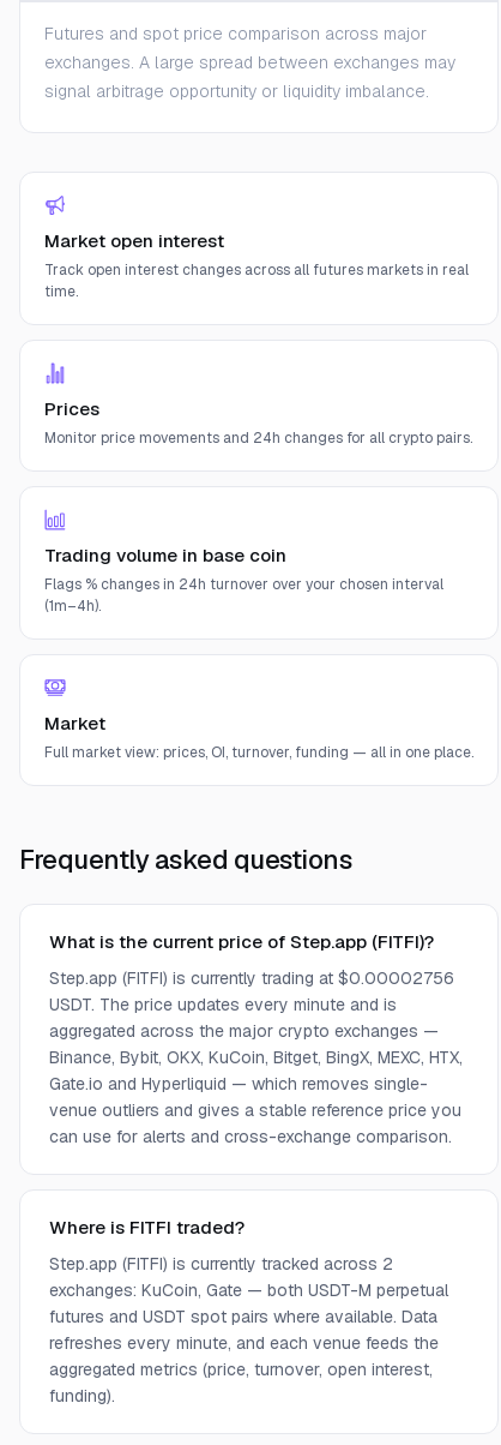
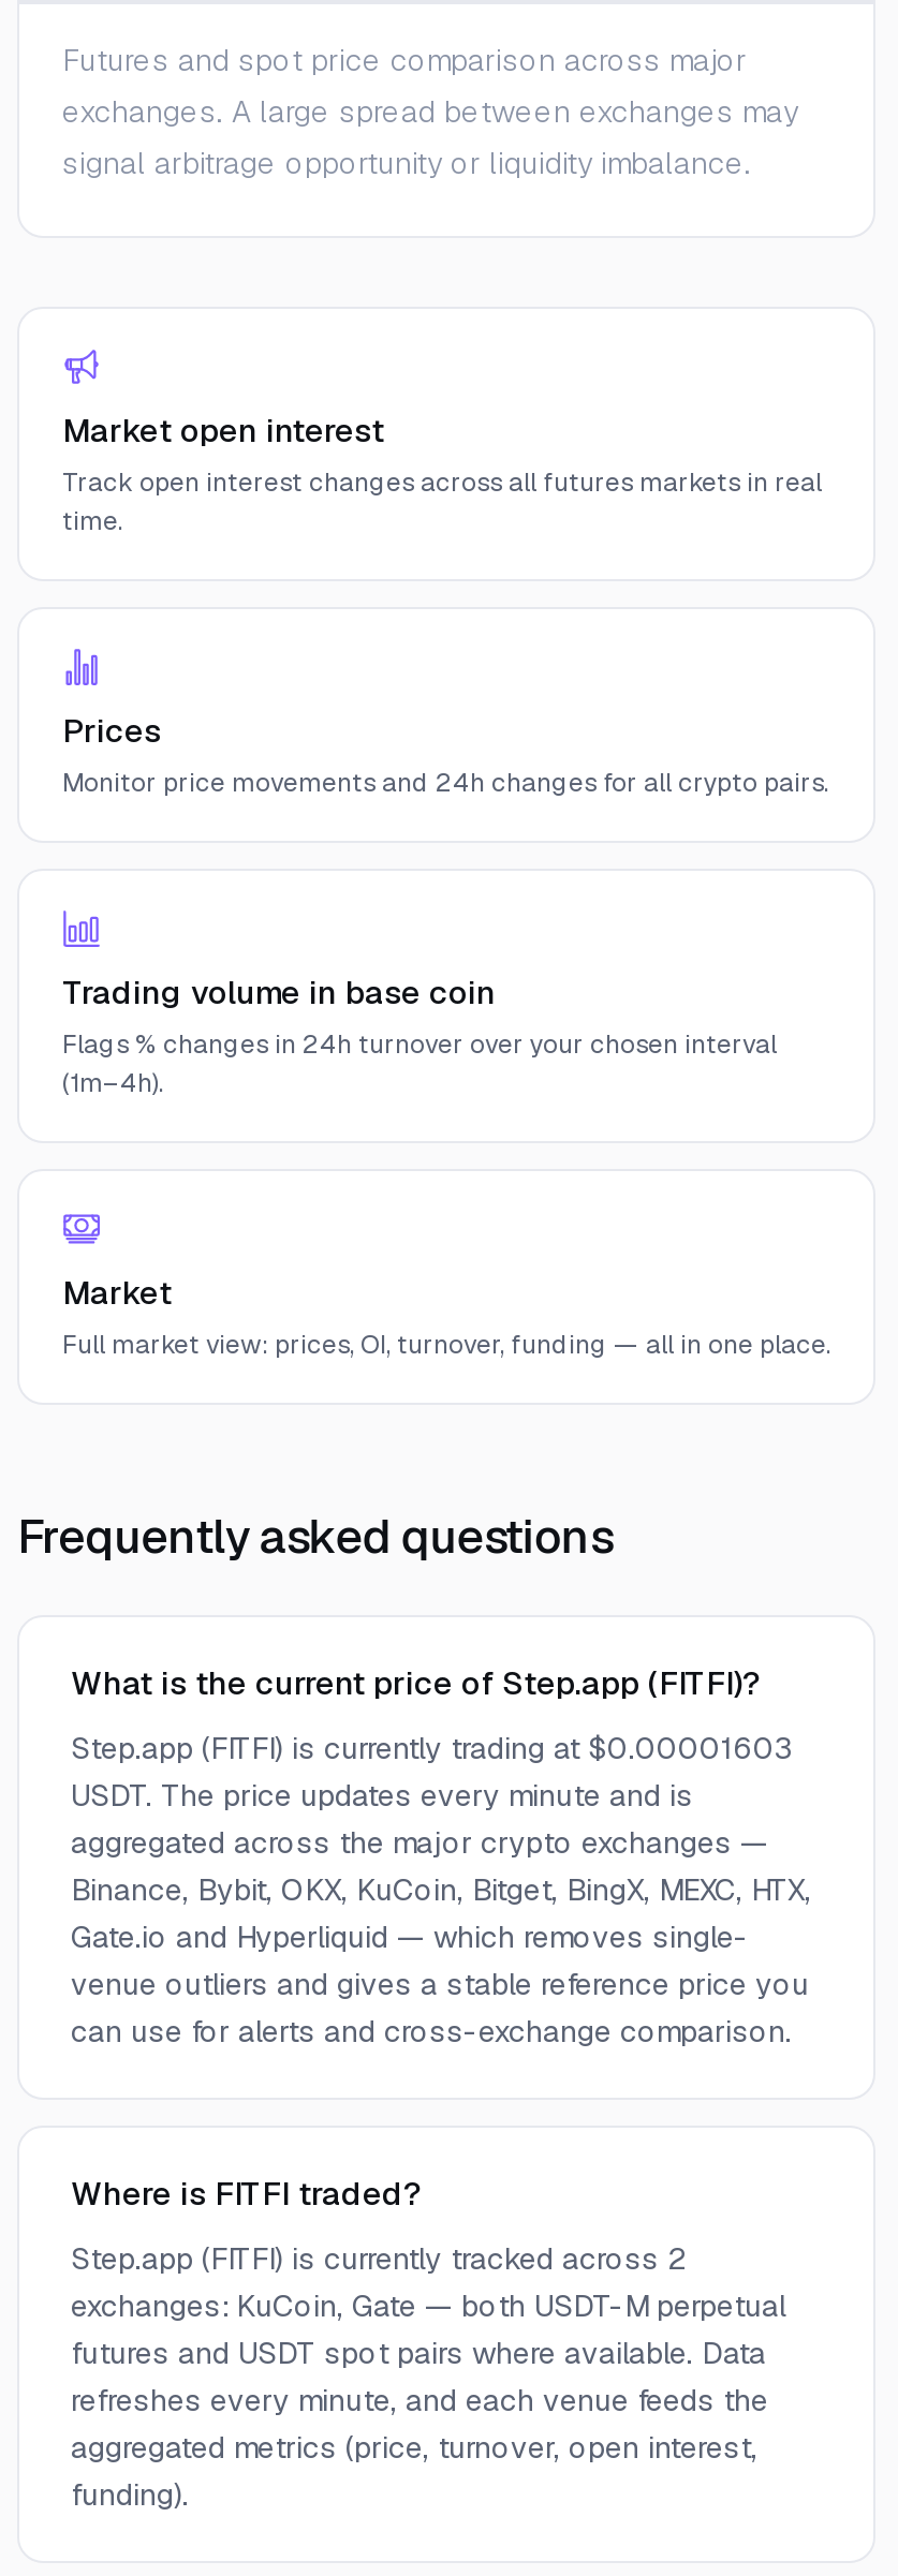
[49,967,454,989] Step.app (FITFI) is currently trading at $0.00002756 -> [71,1729,792,1767] Step.app (FITFI) is currently trading at $0.00001603

